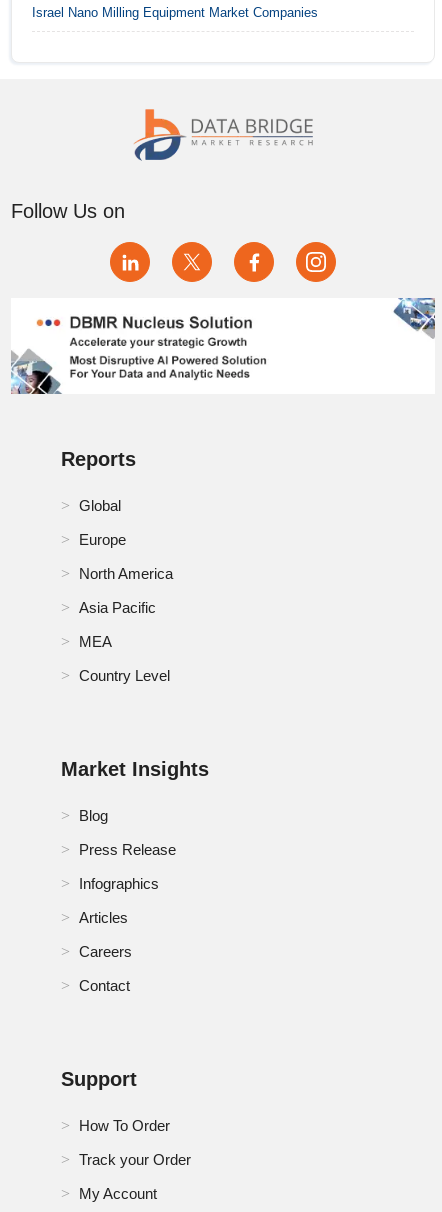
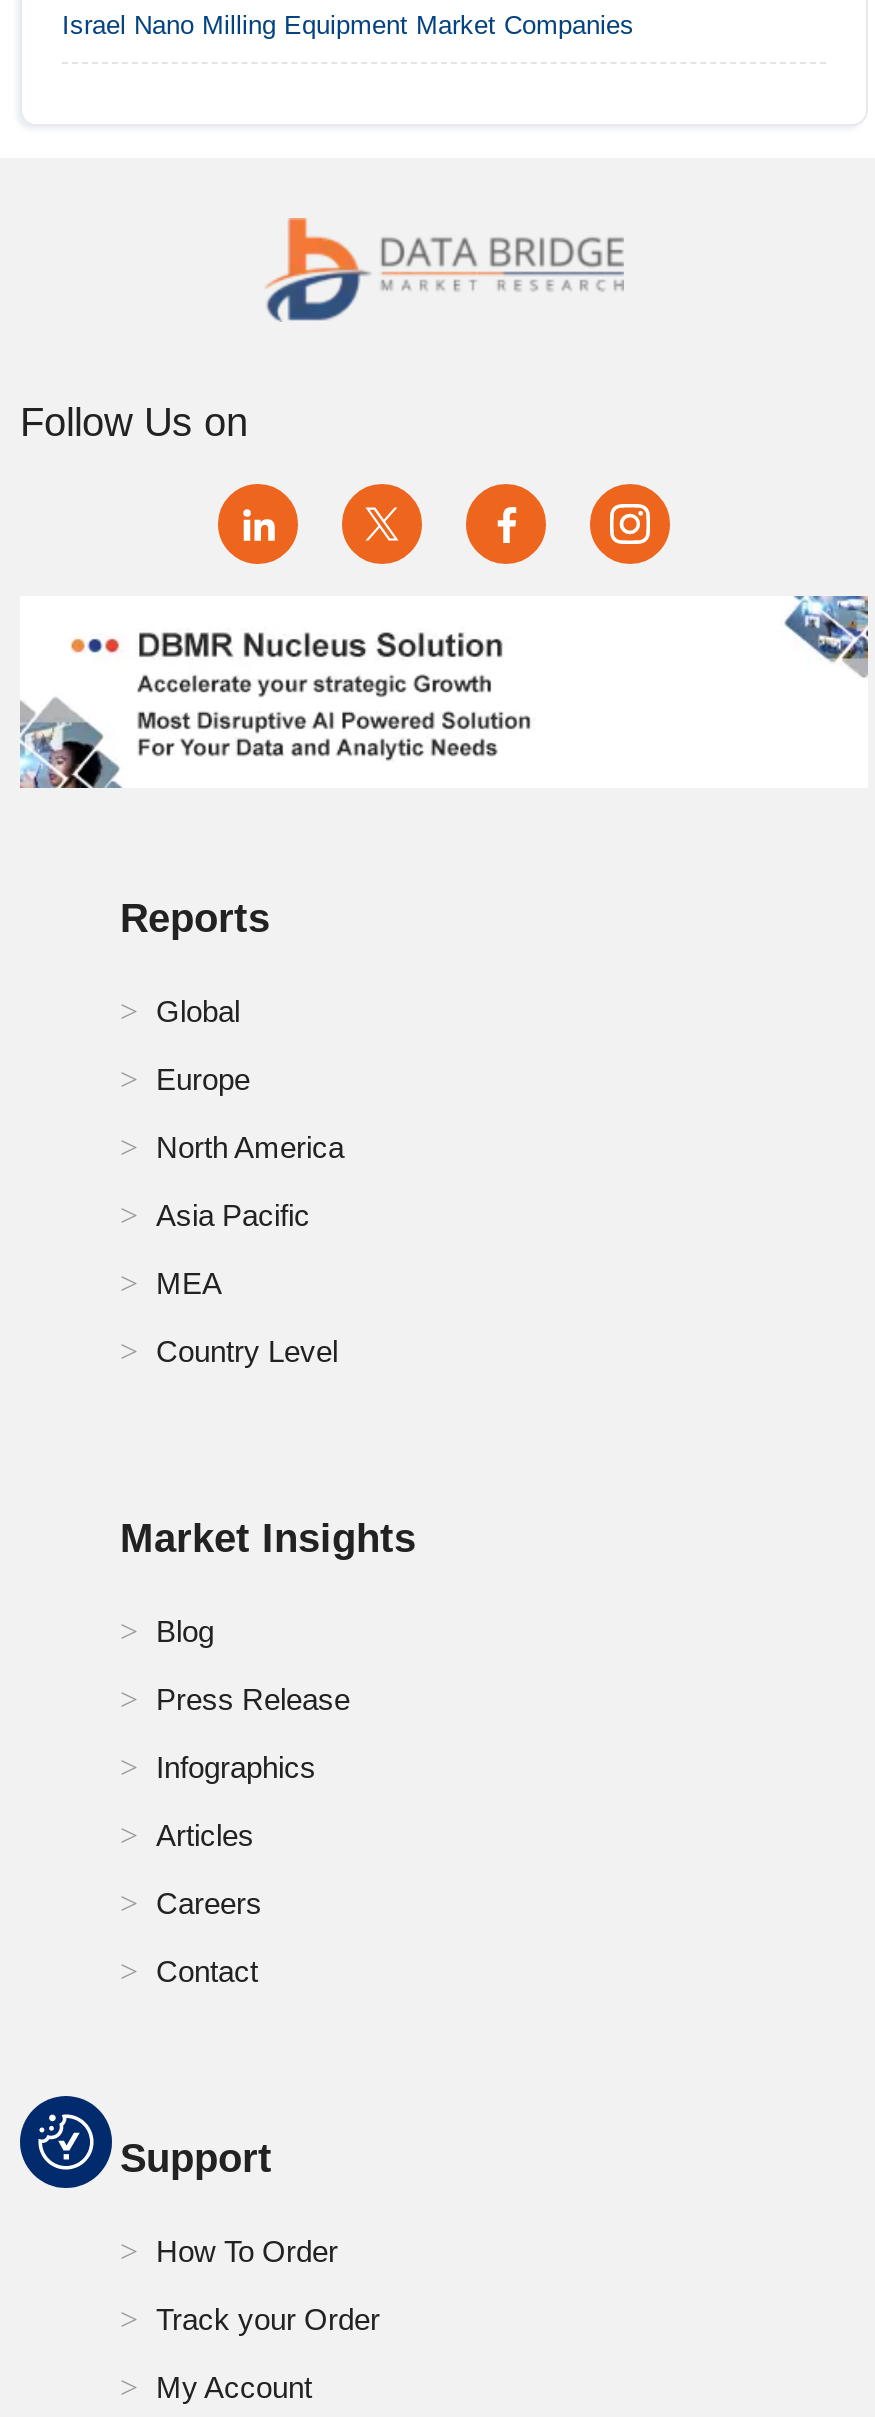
none -> [18,2094,114,2190] [image]

